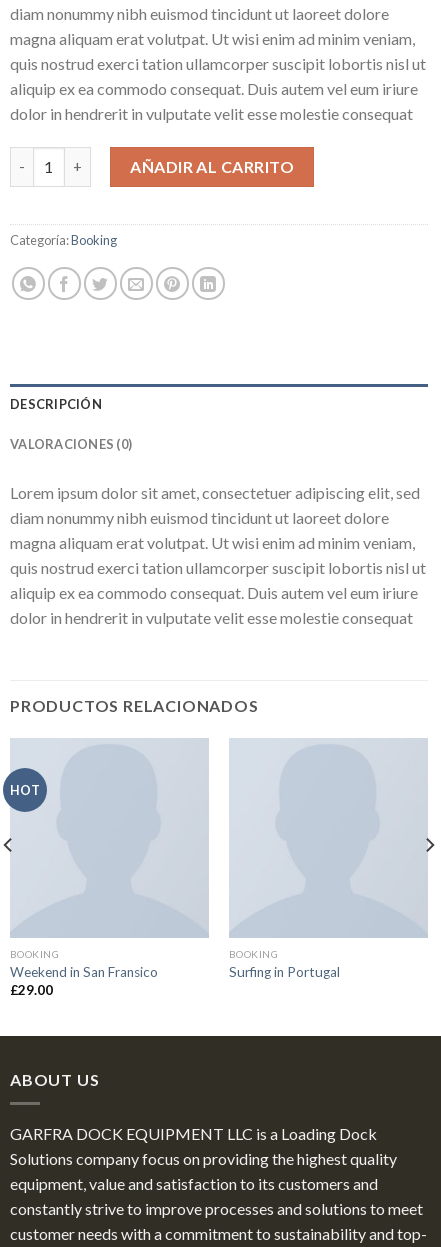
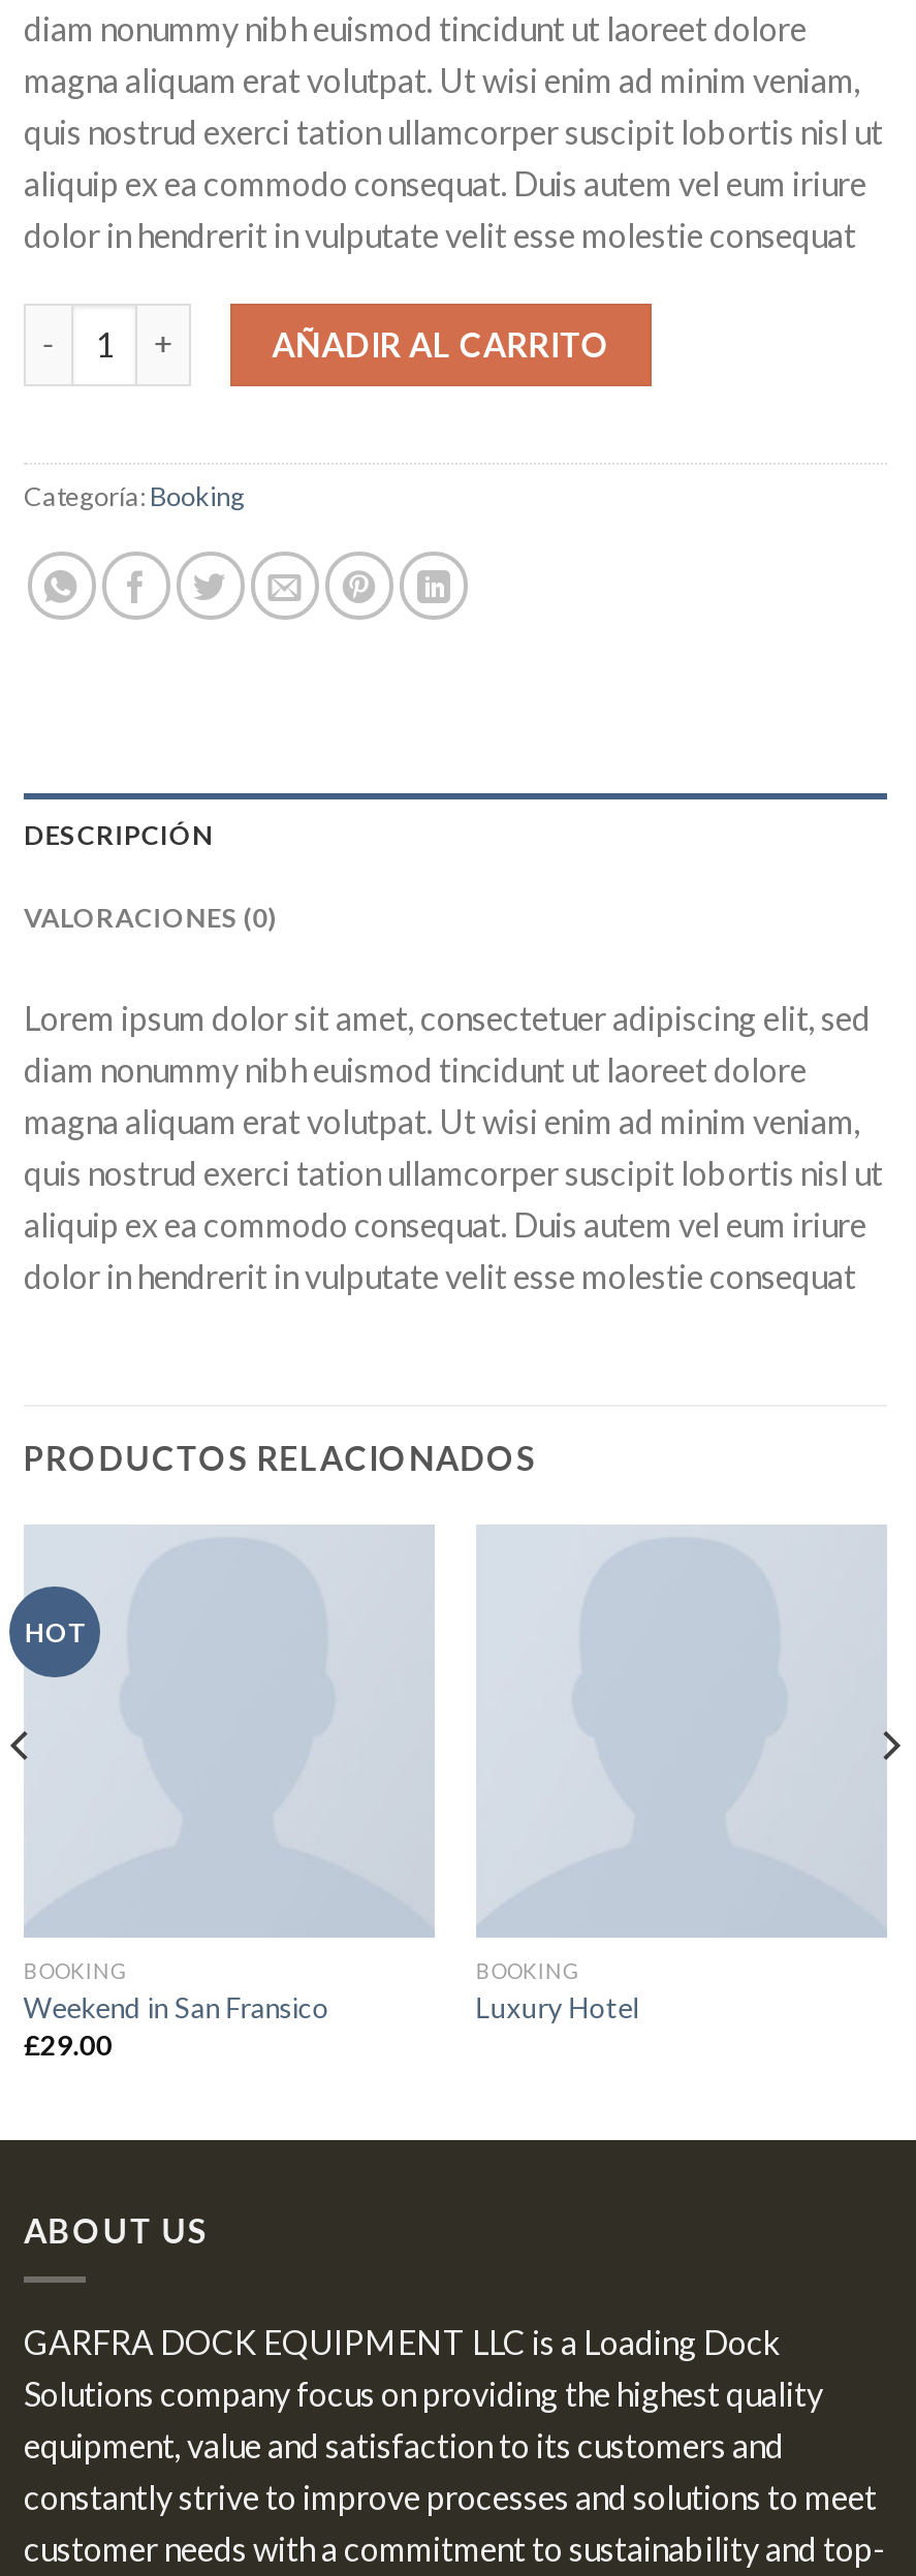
[229,964,340,980] Surfing in Portugal -> [476,1991,639,2024] Luxury Hotel

